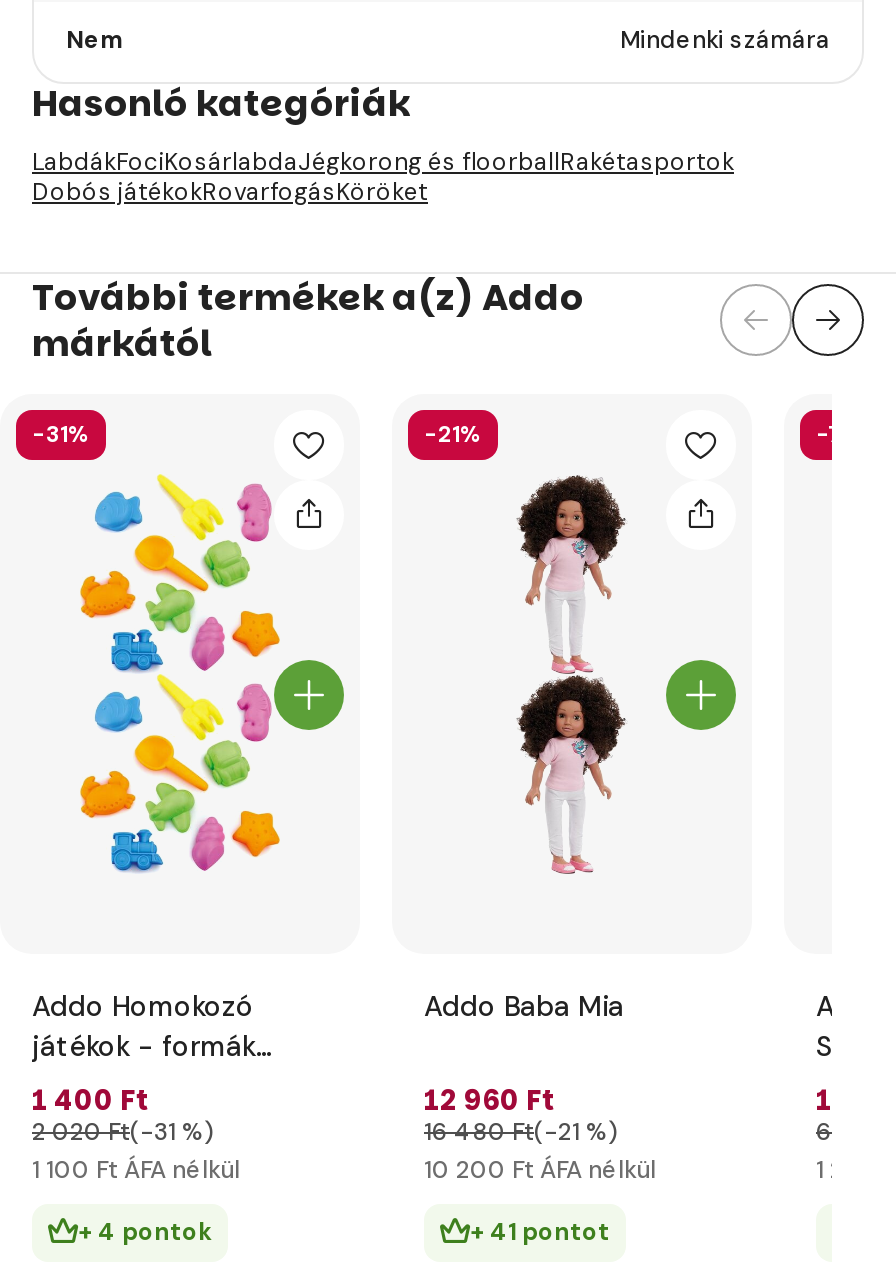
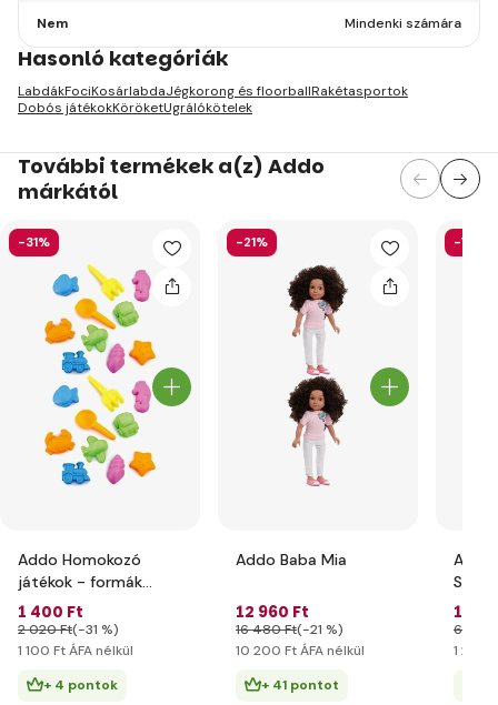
[32,176,428,208] Dobós játékokRovarfogásKöröket -> [18,99,252,116] Dobós játékokKöröketUgrálókötelek

